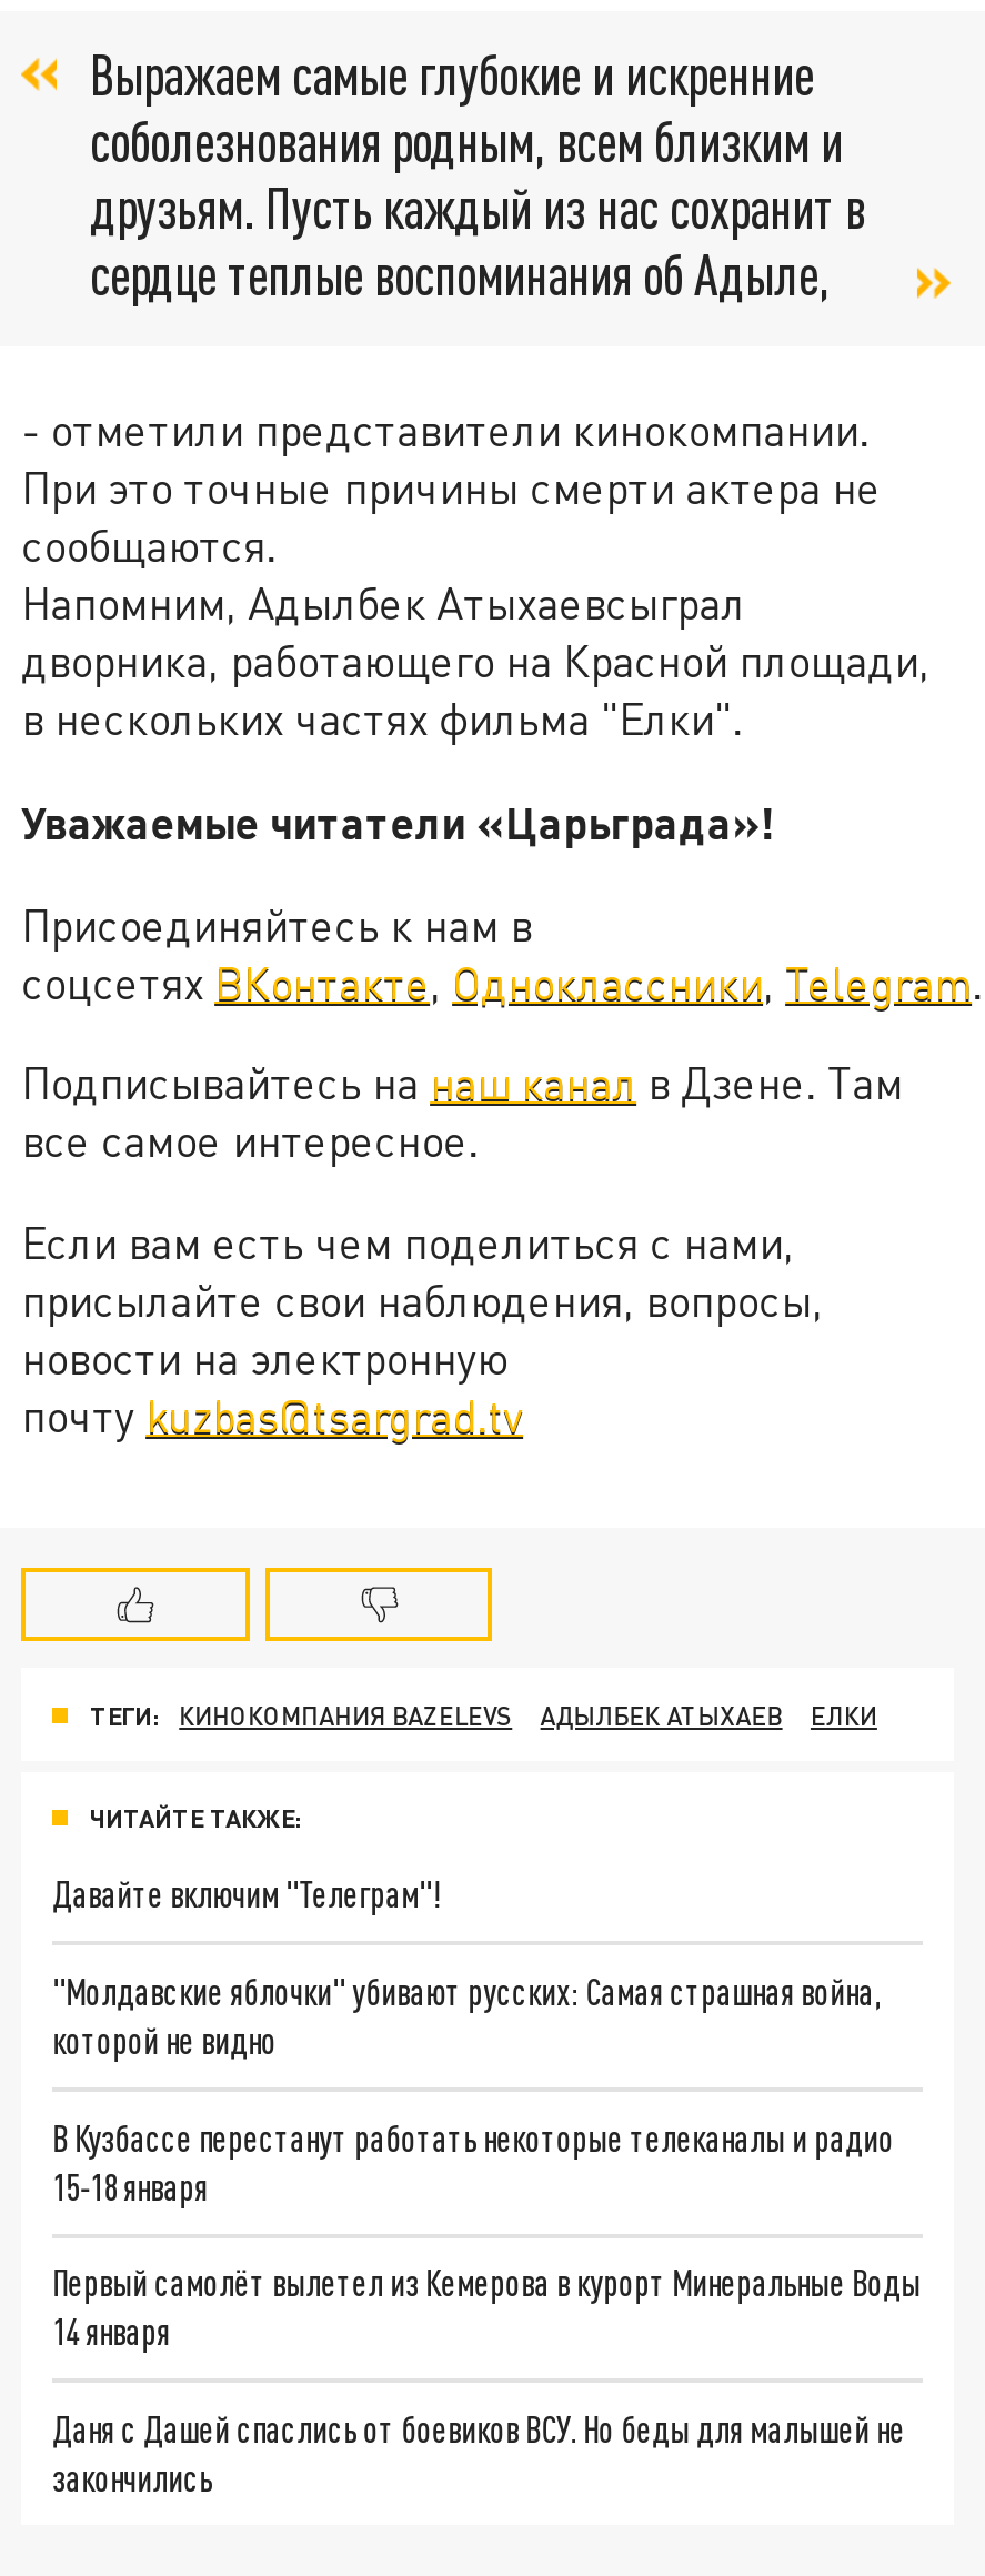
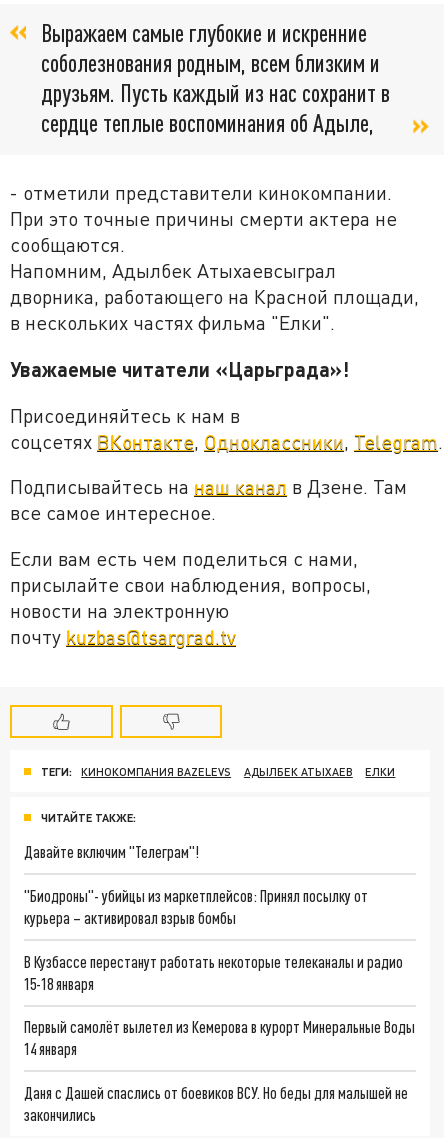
[52,1970,881,2061] "Молдавские яблочки" убивают русских: Самая страшная война, | которой не видно -> [24,886,368,927] "Биодроны"- убийцы из маркетплейсов: Принял посылку от | курьера – активировал взрыв бомбы

